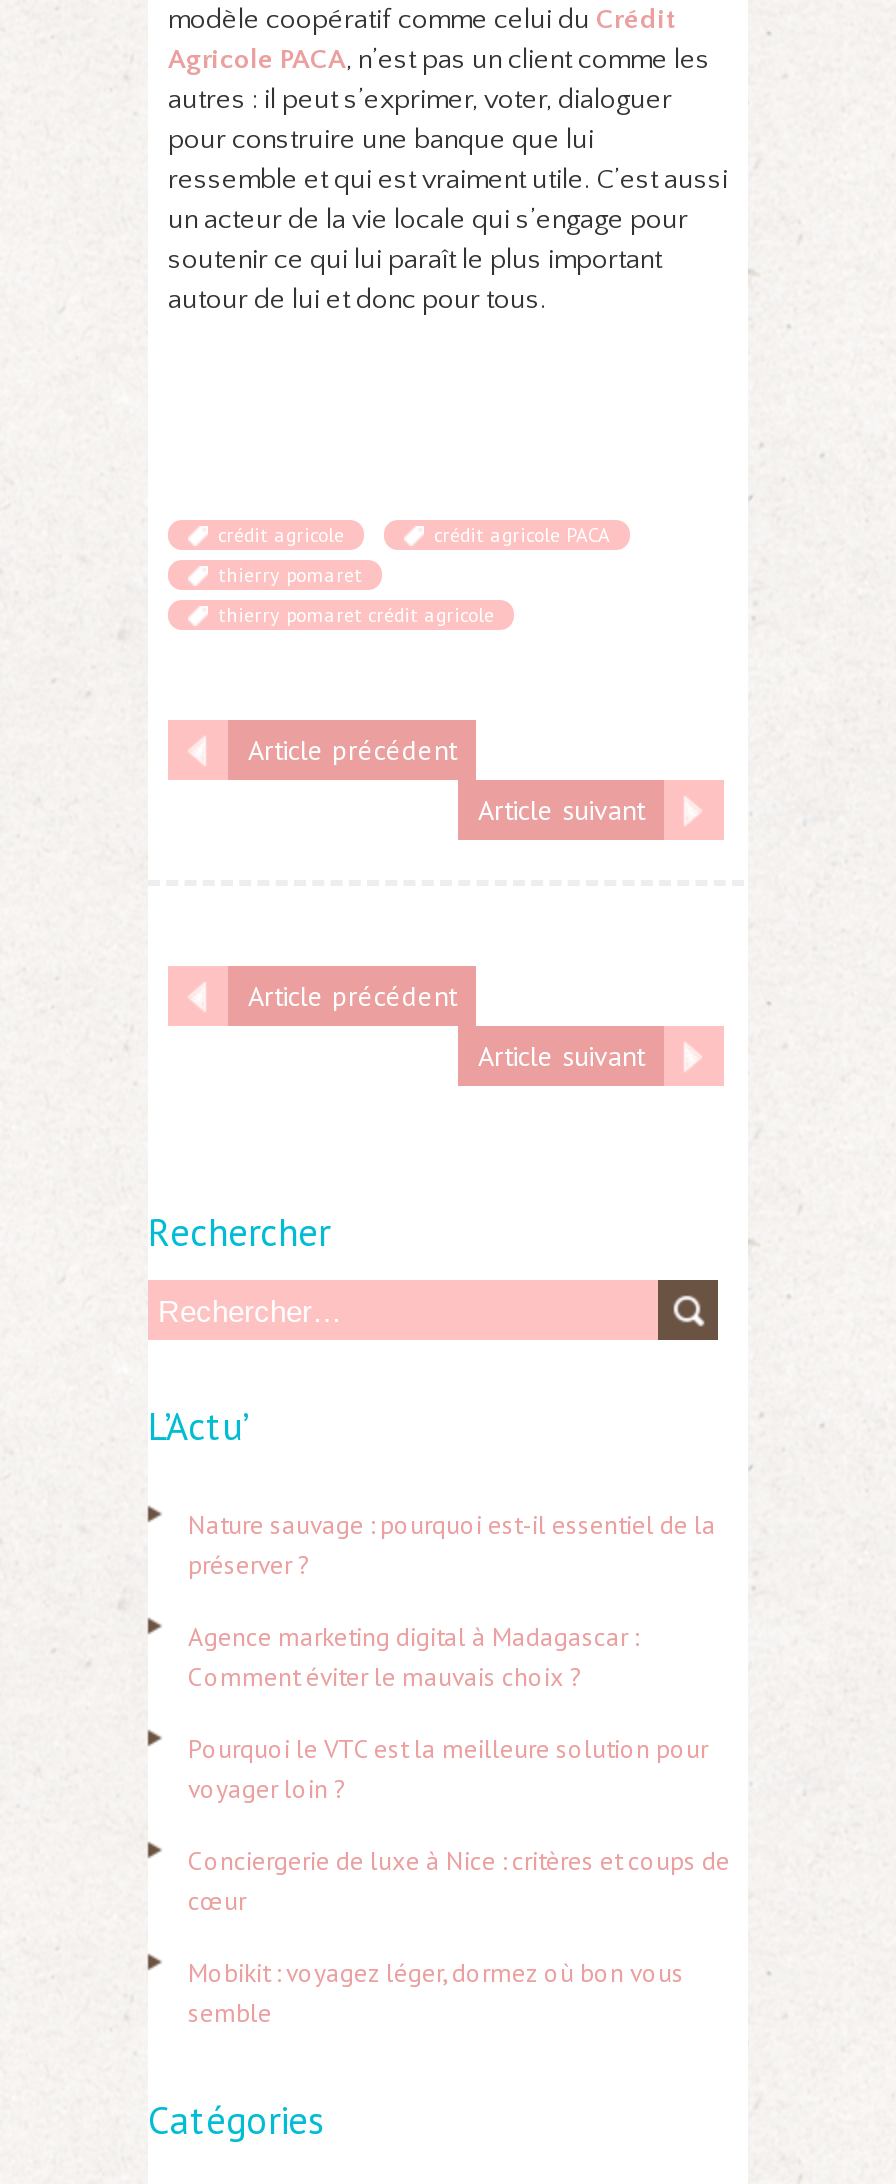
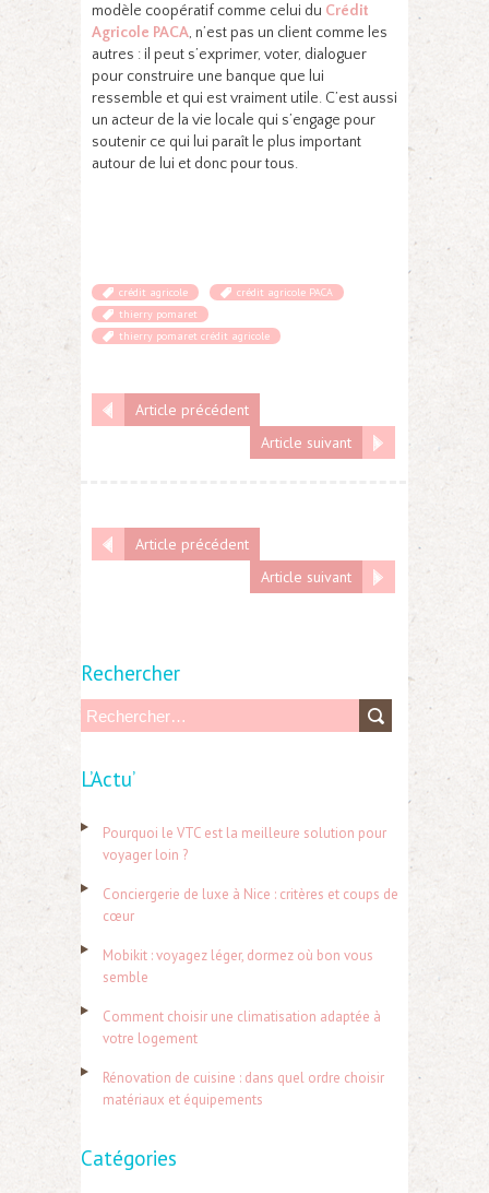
[188,1509,716,1695] Nature sauvage : pourquoi est-il essentiel de la | préserver ? | Agence marketing digital à Madagascar : | Comment éviter le mauvais choix ? -> none
moved [188,1733,730,2031] -> [103,824,398,987]: Pourquoi le VTC est la meilleure solution pour | voyager loin ? | Conciergerie de luxe à Nice : critères et coups de | cœur | Mobikit : voyagez léger, dormez où bon vous | semble
none -> [103,1008,384,1109] Comment choisir une climatisation adaptée à | votre logement | Rénovation de cuisine : dans quel ordre choisir | matériaux et équipements

